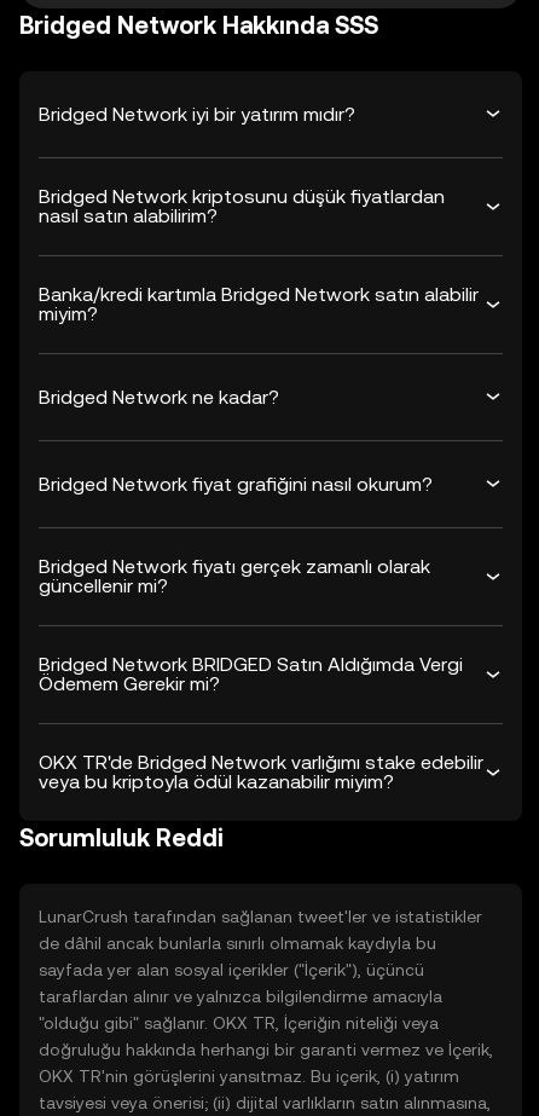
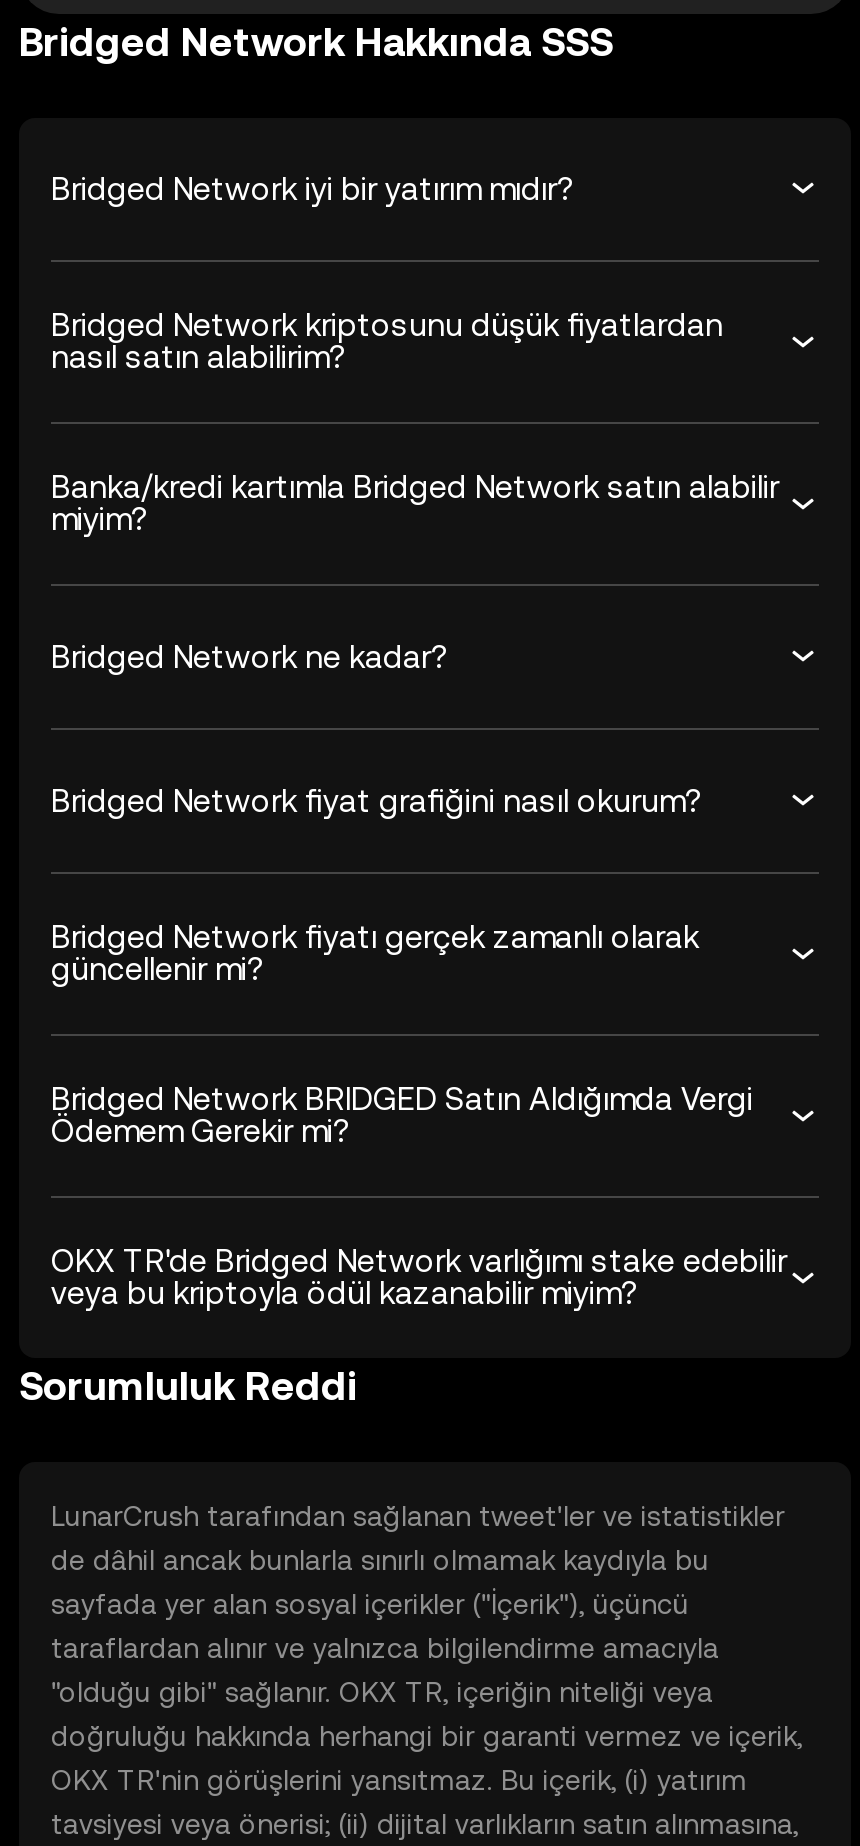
[39,1013,439,1033] "olduğu gibi" sağlanır. OKX TR, İçeriğin niteliği veya -> [51,1676,713,1708] "olduğu gibi" sağlanır. OKX TR, içeriğin niteliği veya
[39,1040,493,1059] doğruluğu hakkında herhangi bir garanti vermez ve İçerik, -> [51,1720,803,1752] doğruluğu hakkında herhangi bir garanti vermez ve içerik,

